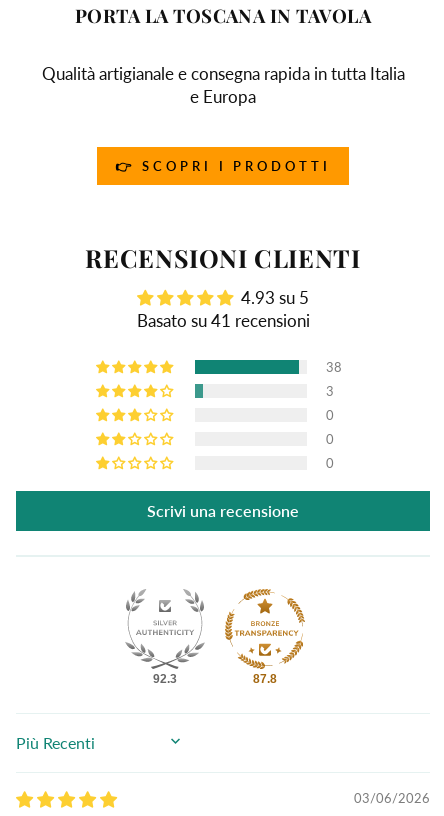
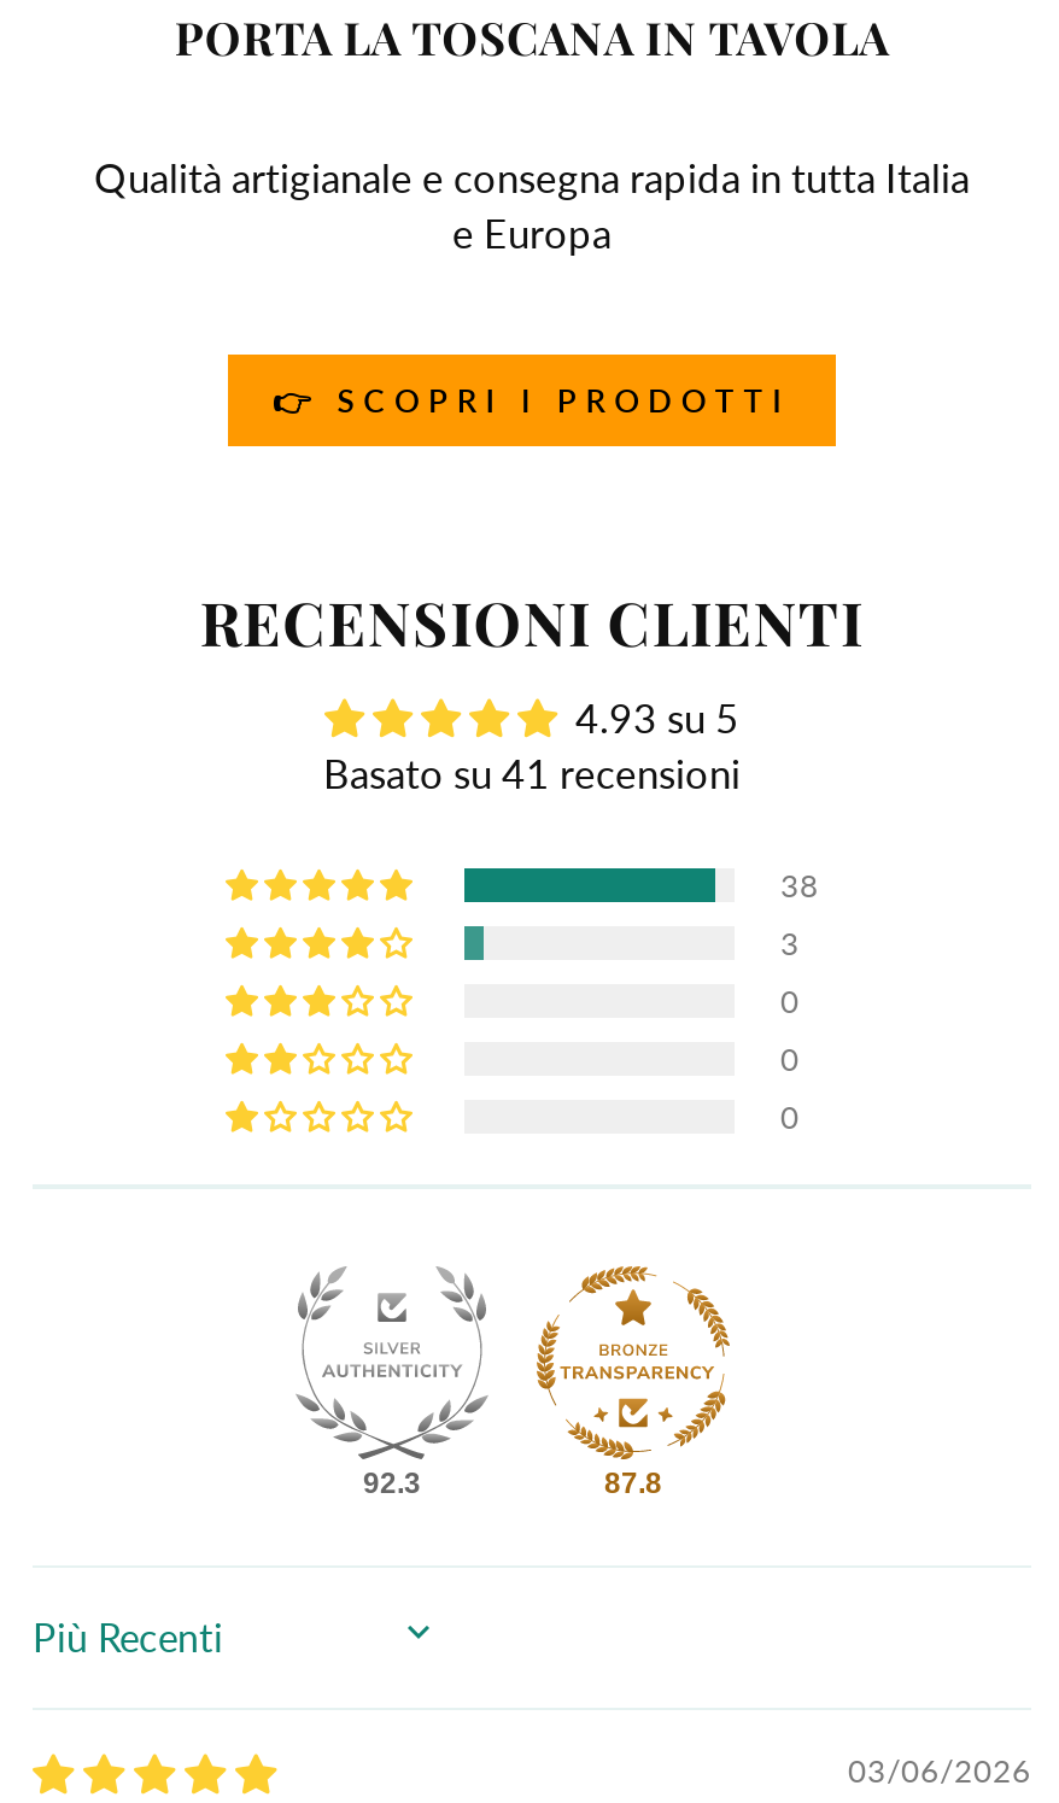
[147,501,299,520] Scrivi una recensione -> none

